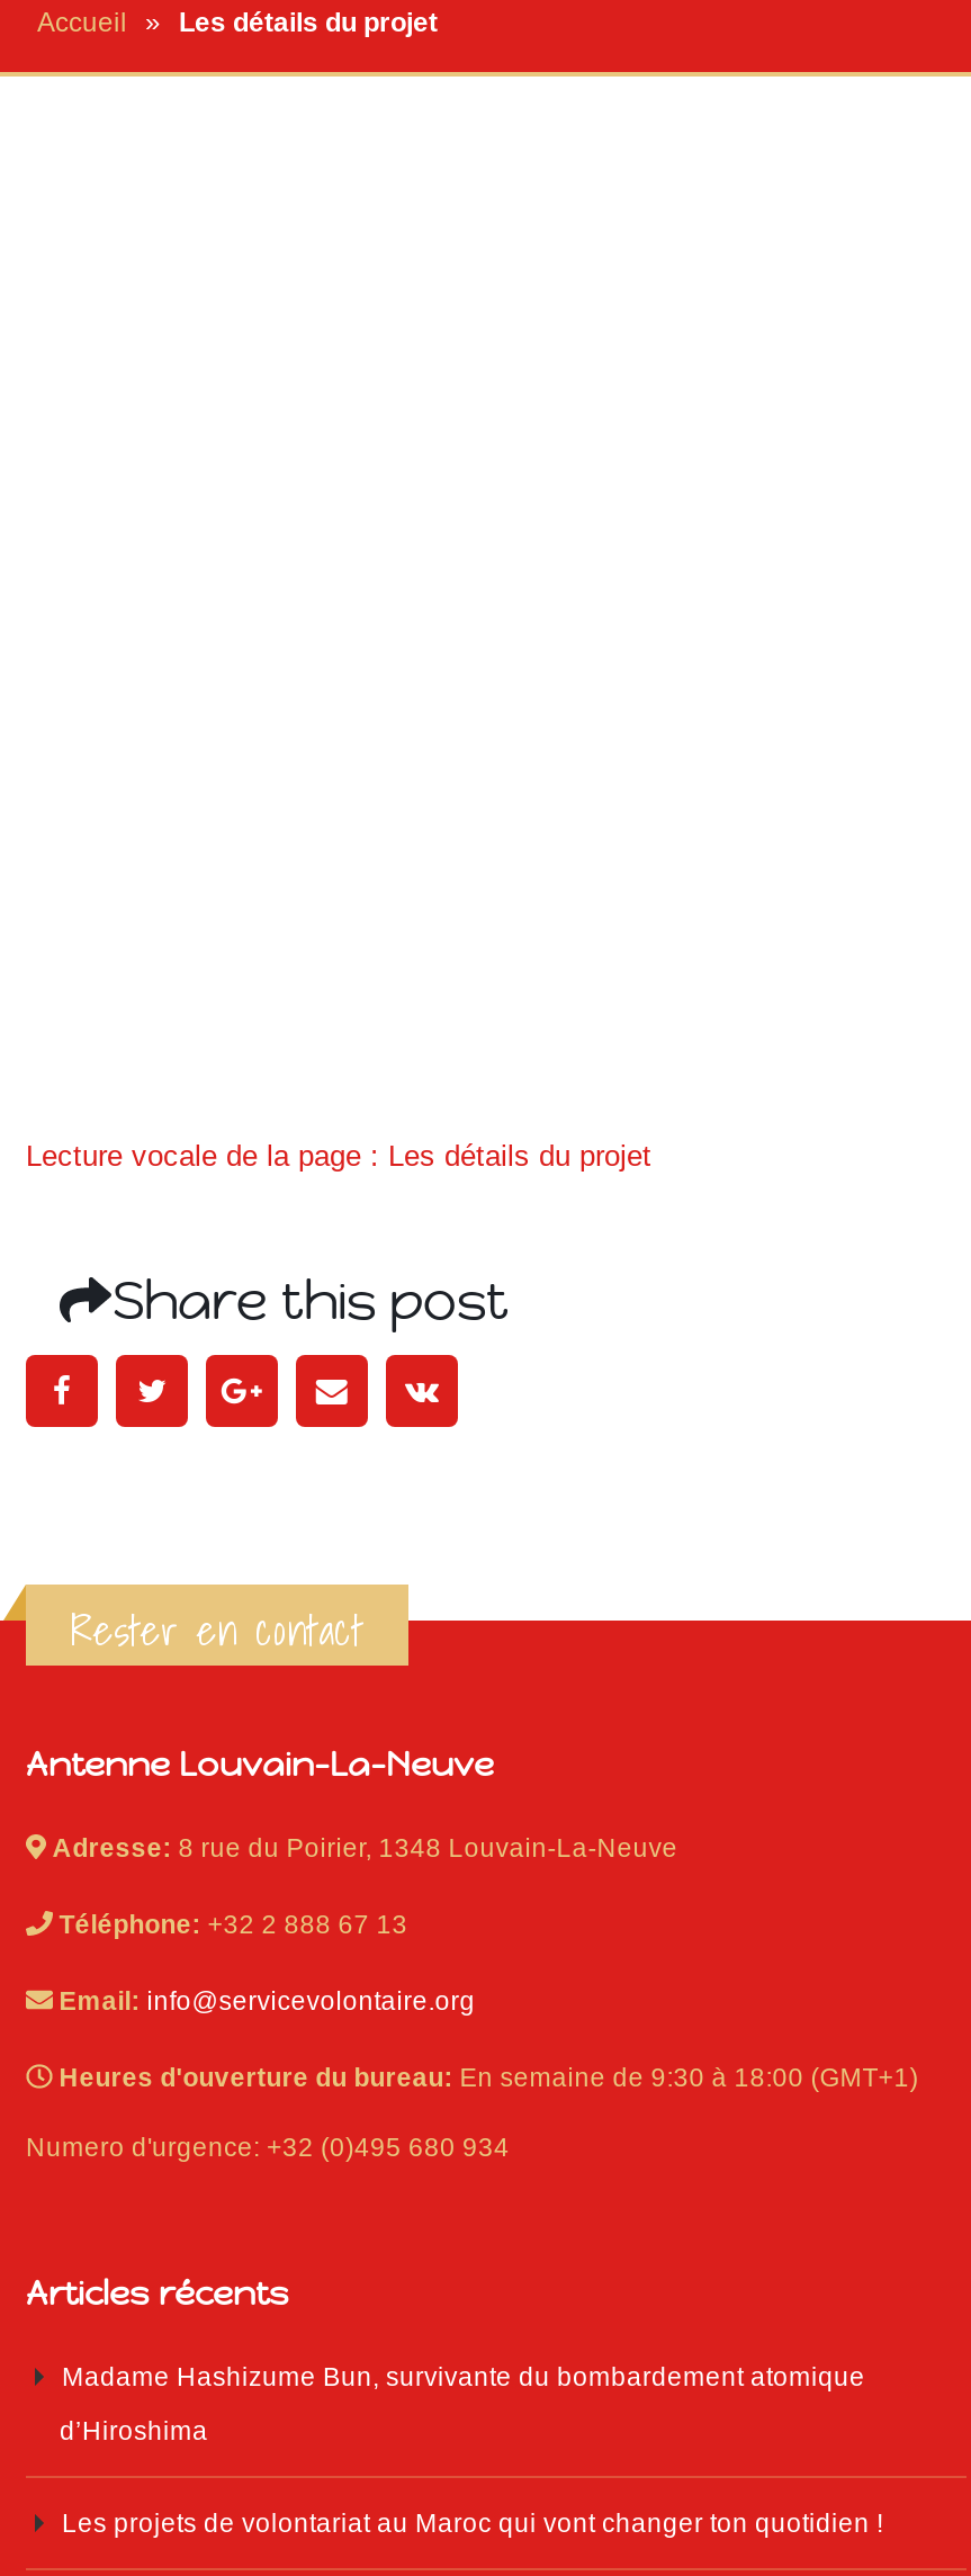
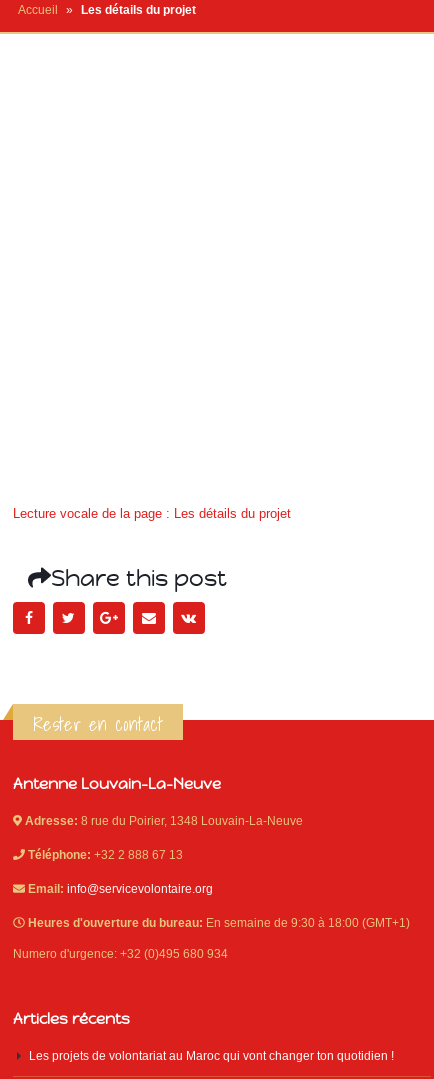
[60,2361,865,2444] Madame Hashizume Bun, survivante du bombardement atomique | d’Hiroshima -> none

